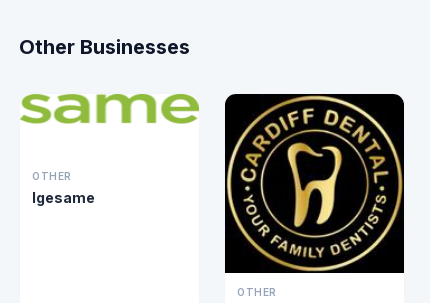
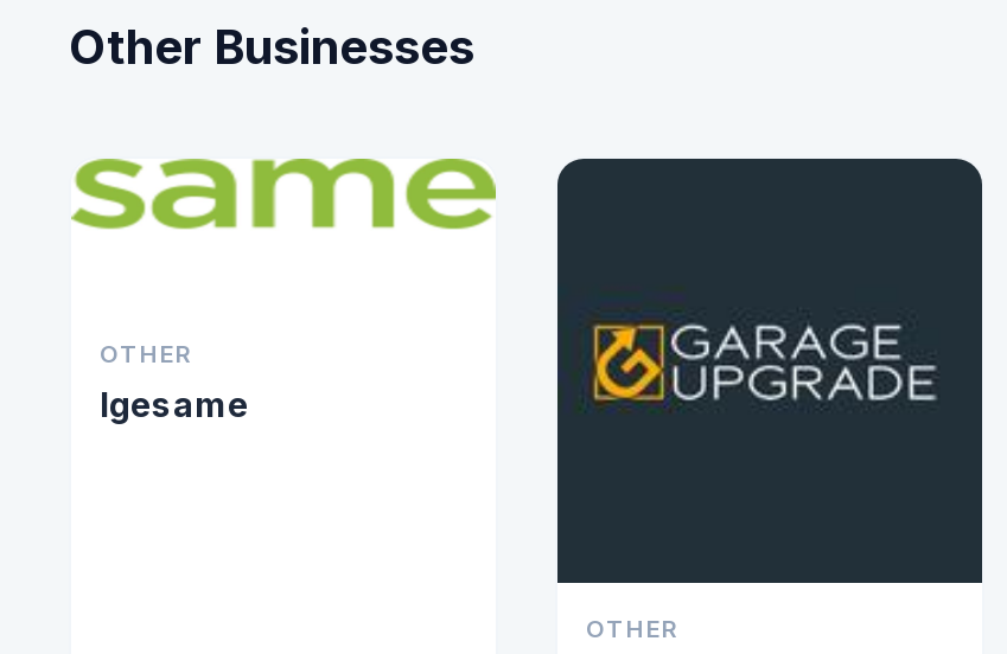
[225,94,404,273] [image] -> [557,159,982,583] [image]

